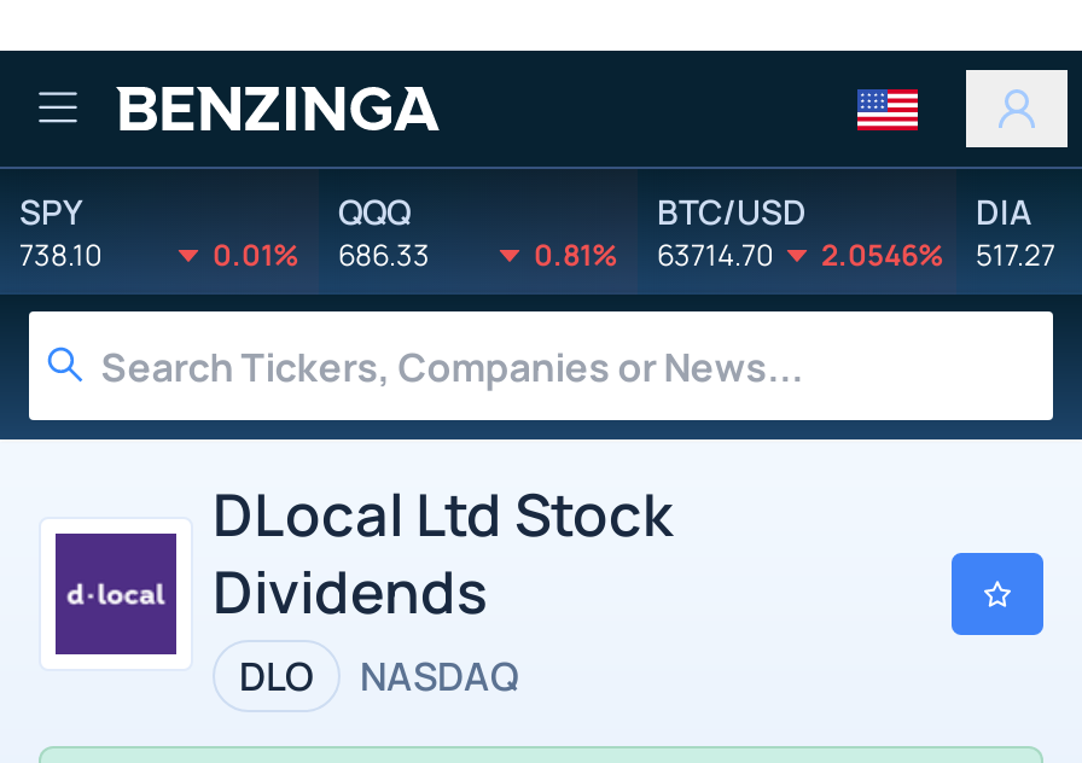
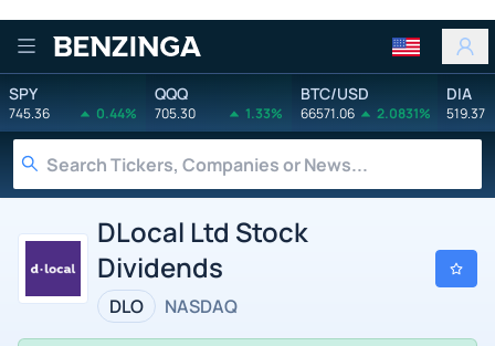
[19,233,101,274] 738.10 -> [9,103,50,122] 745.36
[213,233,299,274] 0.01% -> [96,103,137,122] 0.44%
[338,233,430,274] 686.33 -> [155,103,196,122] 705.30
[534,233,618,274] 0.81% -> [245,103,283,122] 1.33%
[657,233,773,274] 63714.70 -> [301,103,355,122] 66571.06
[821,233,944,274] 2.0546% -> [377,103,431,122] 2.0831%
[976,233,1055,274] 517.27 -> [446,103,485,122] 519.37

